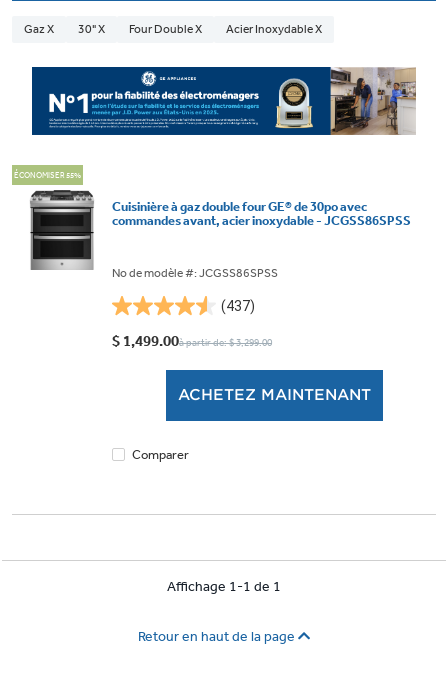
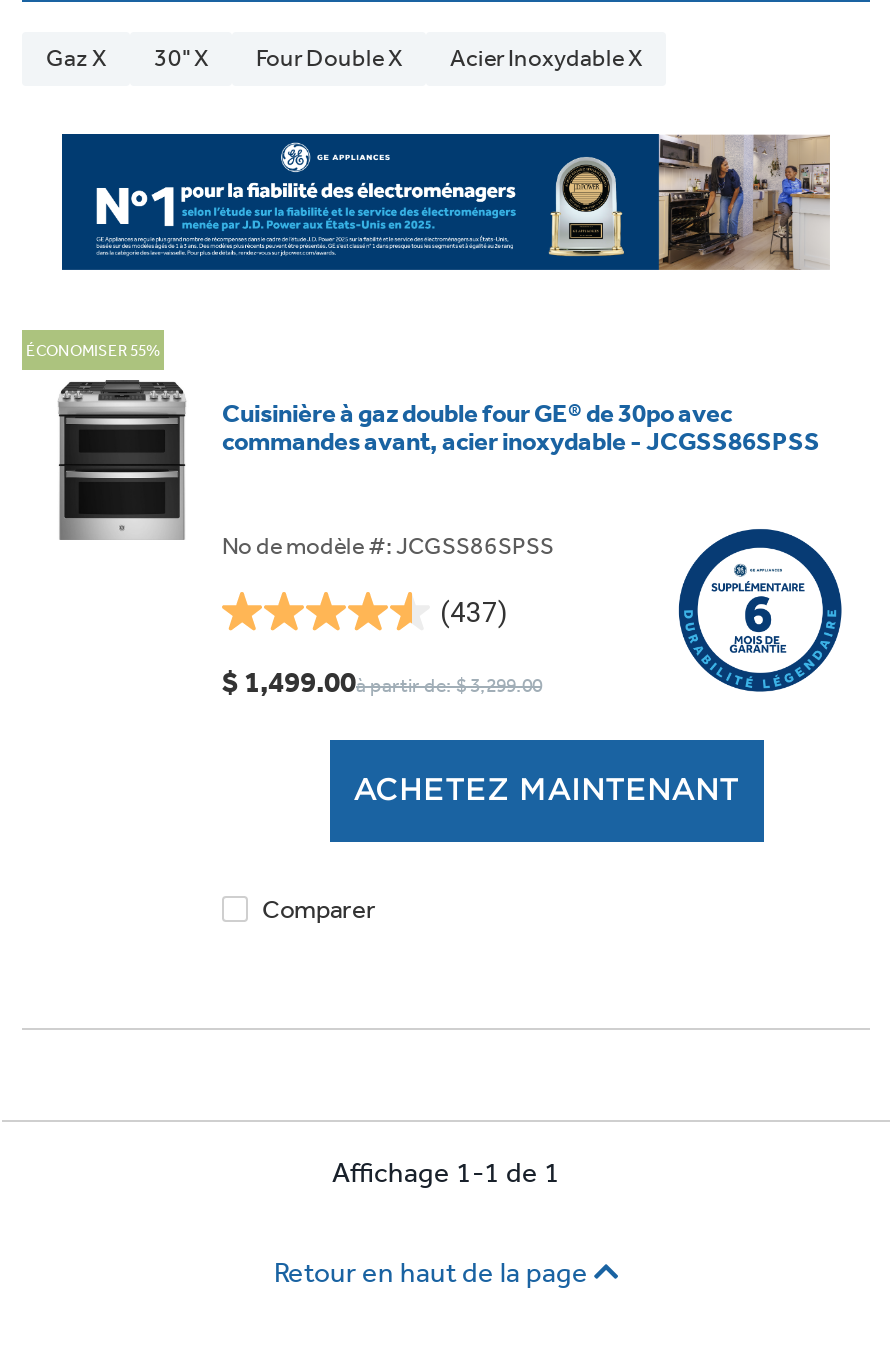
none -> [676,526,844,694] [image]

